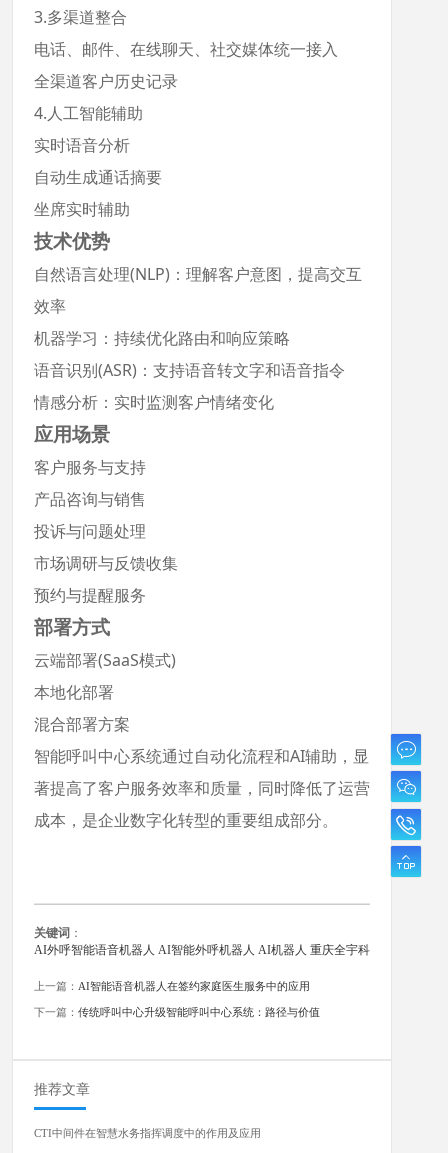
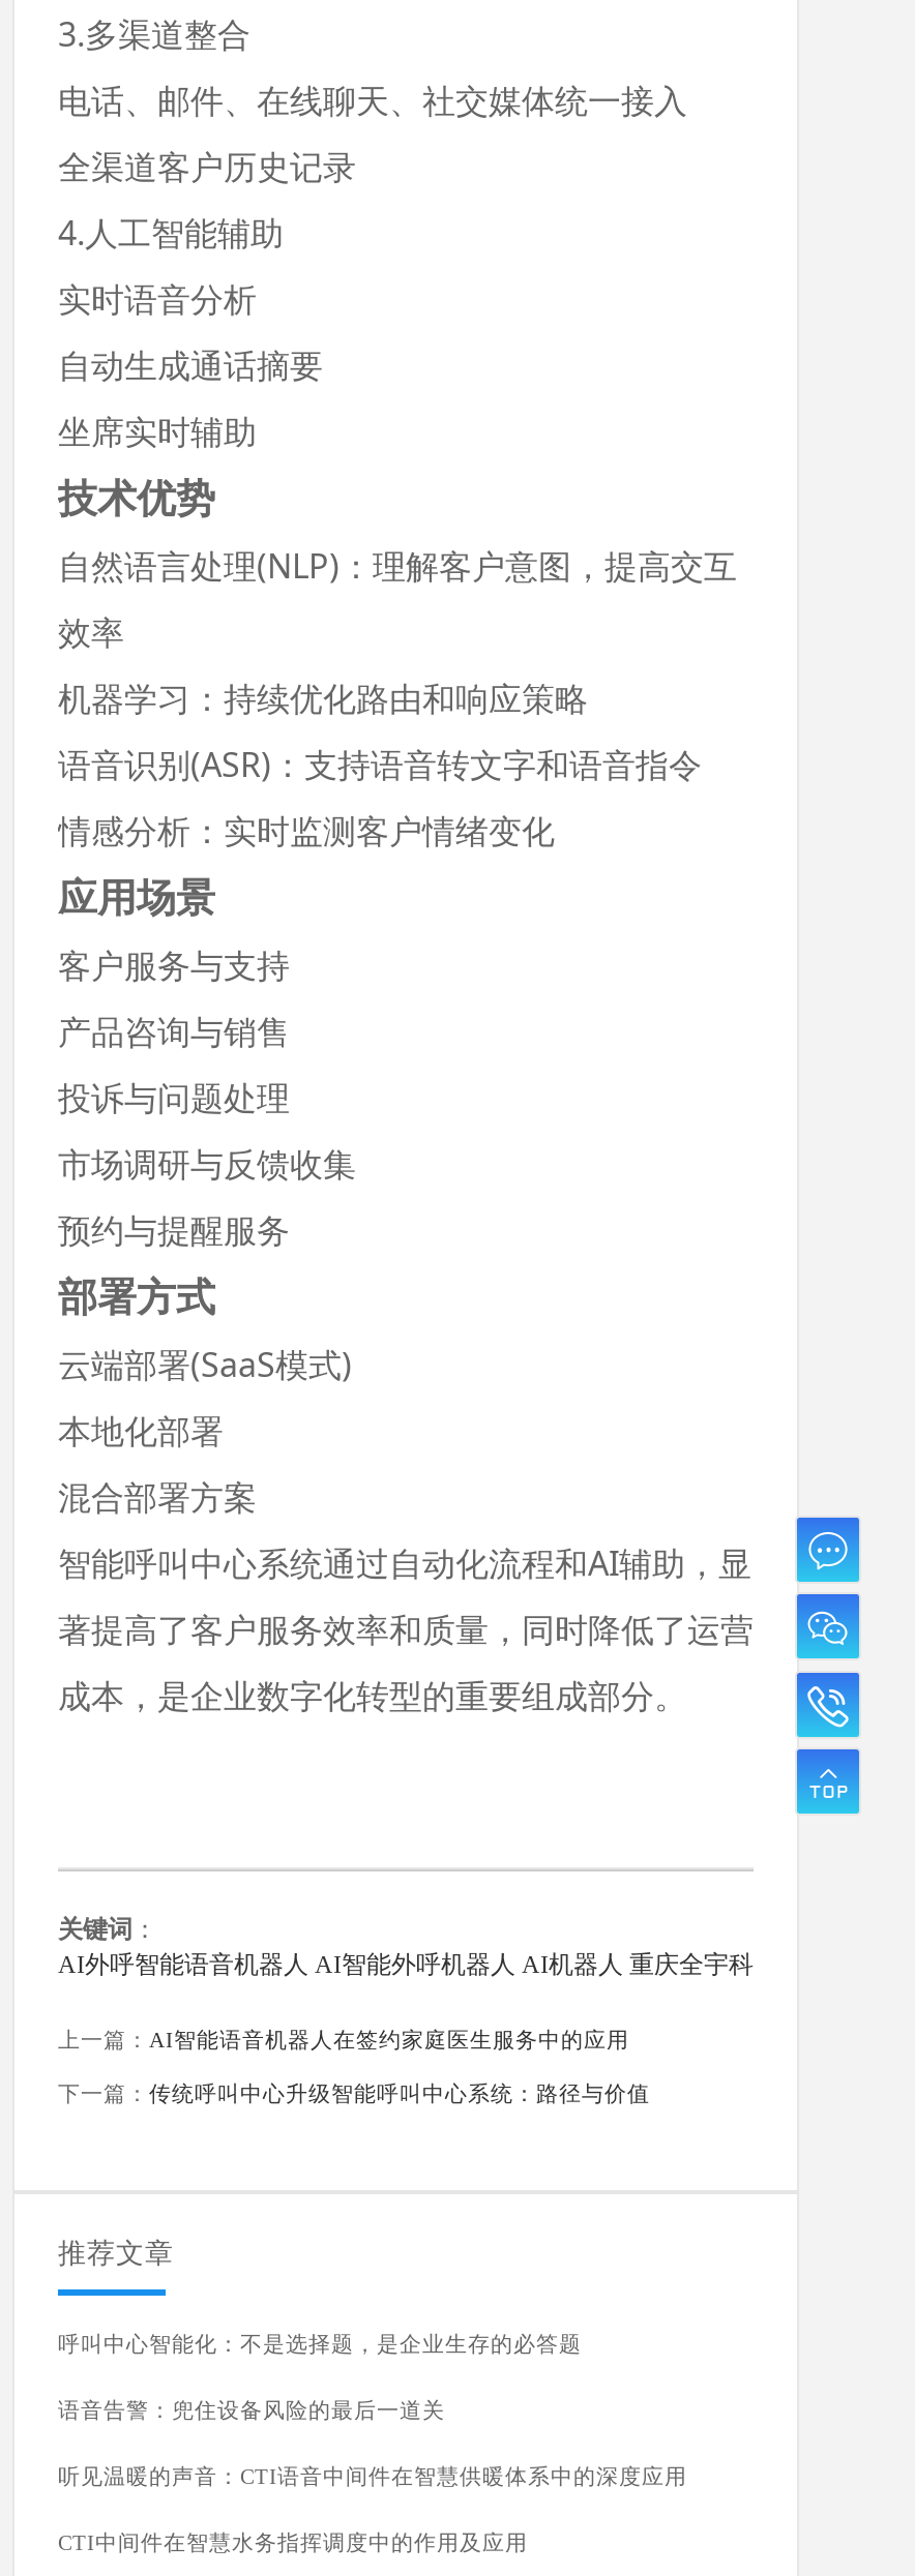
none -> [58,2332,687,2488] 呼叫中心智能化：不是选择题，是企业生存的必答题 | 语音告警：兜住设备风险的最后一道关 | 听见温暖的声音：CTI语音中间件在智慧供暖体系中的深度应用

